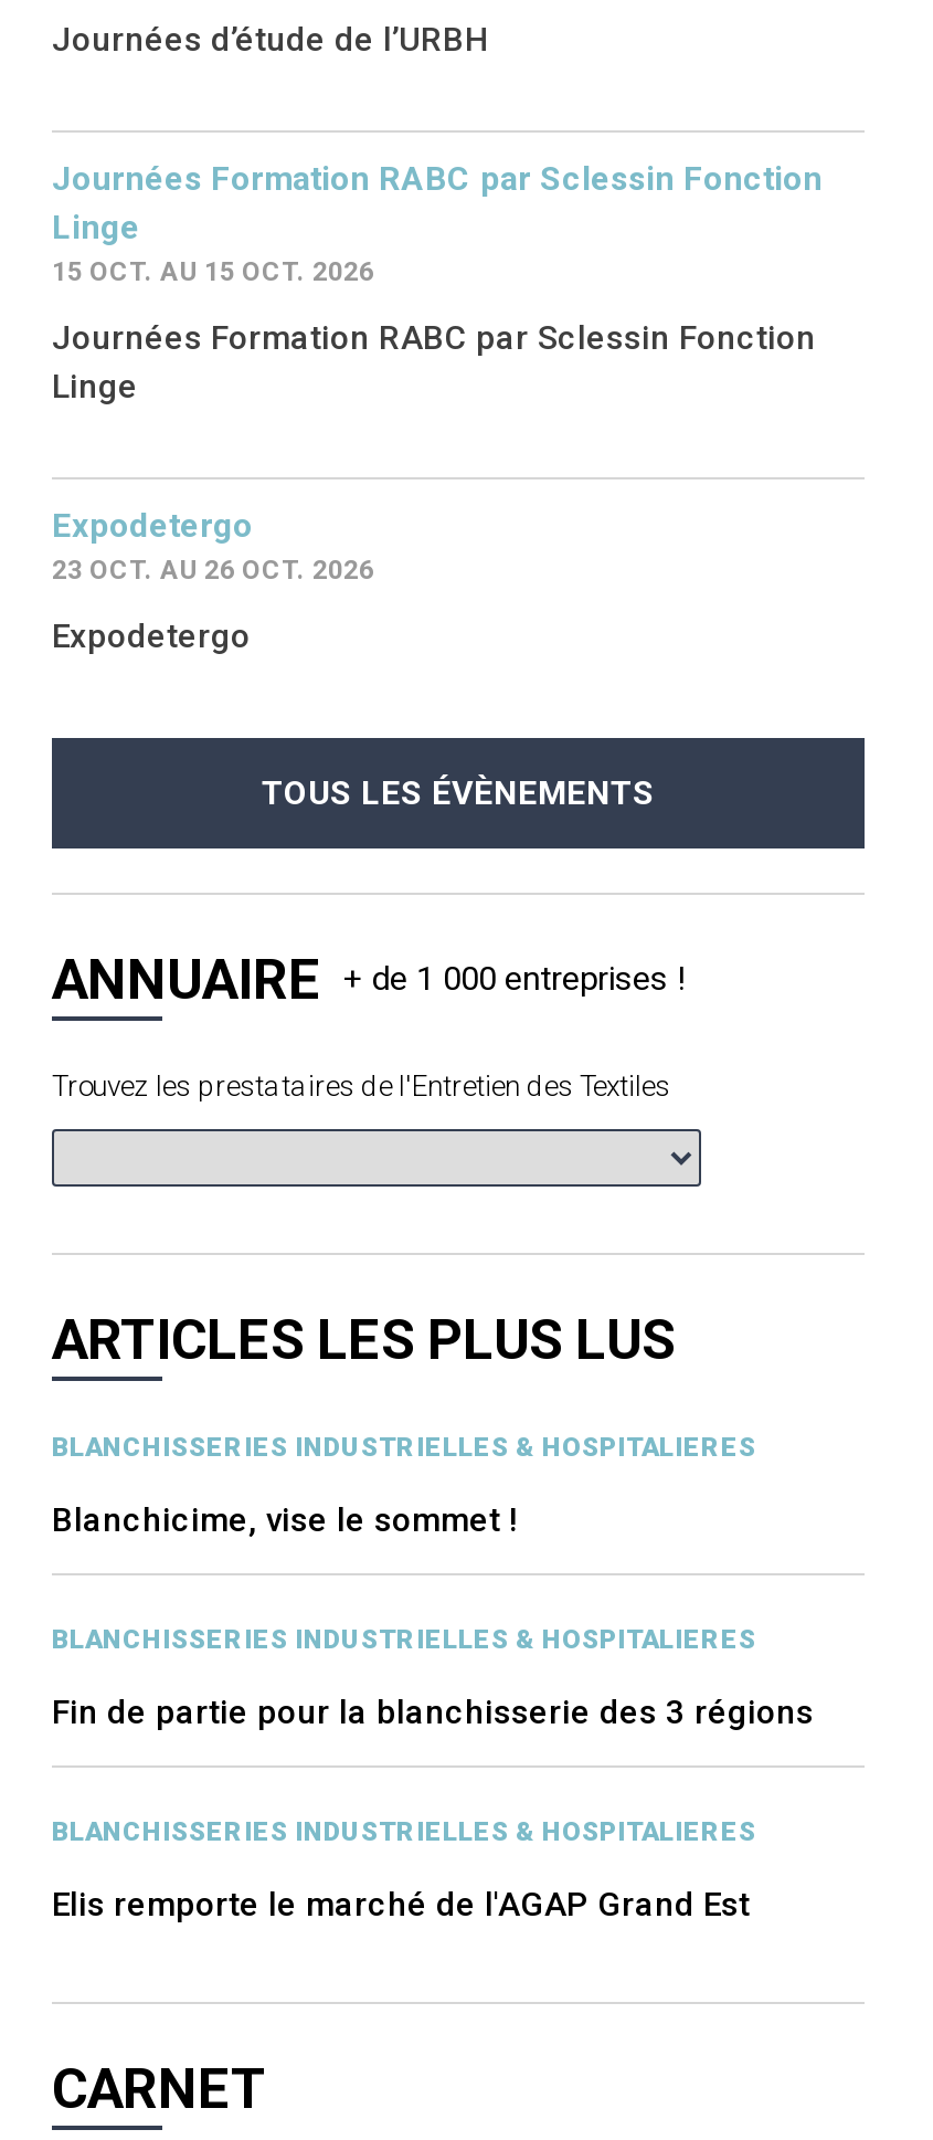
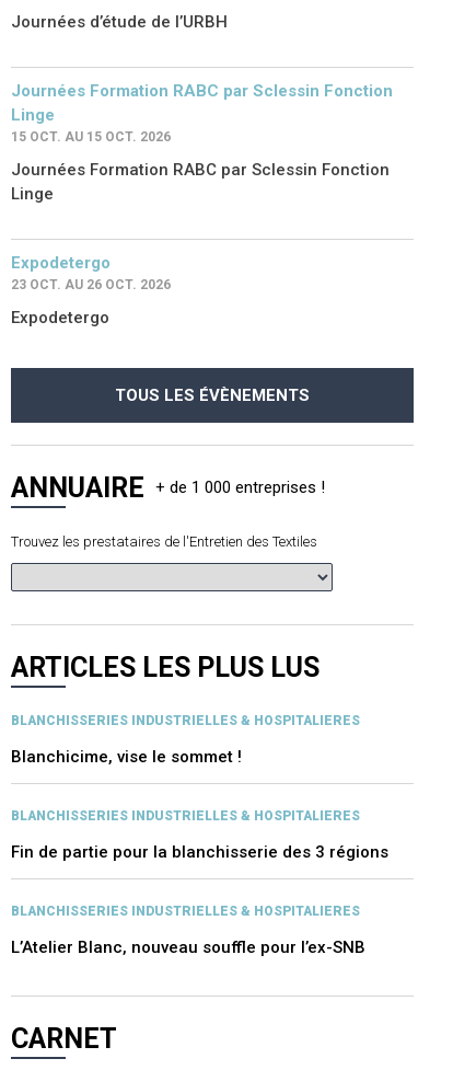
[52,1885,750,1925] Elis remporte le marché de l'AGAP Grand Est -> [11,937,365,957] L’Atelier Blanc, nouveau souffle pour l’ex-SNB

